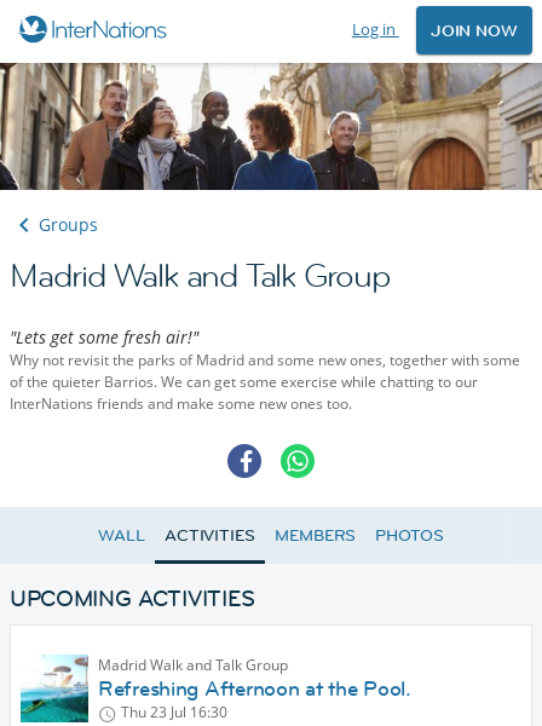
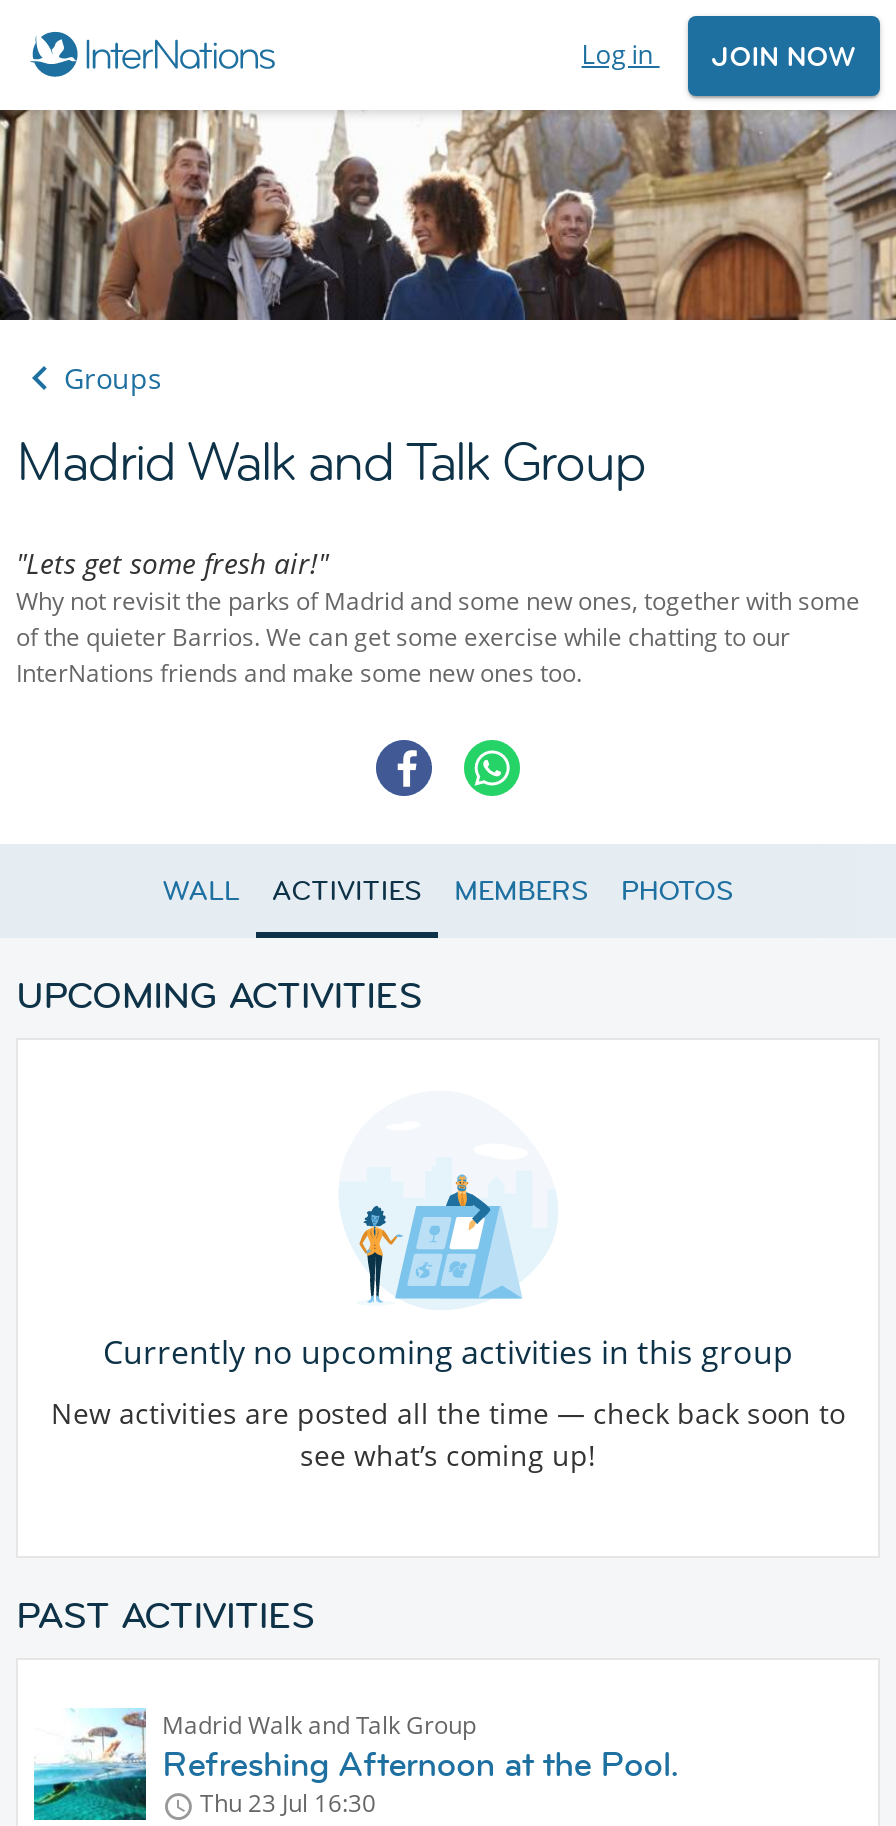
none -> [16,1592,314,1638] PAST ACTIVITIES
none -> [51,1172,845,1474] [image] | Currently no upcoming activities in this group | New activities are posted all the time — check back soon to | see what’s coming up!

